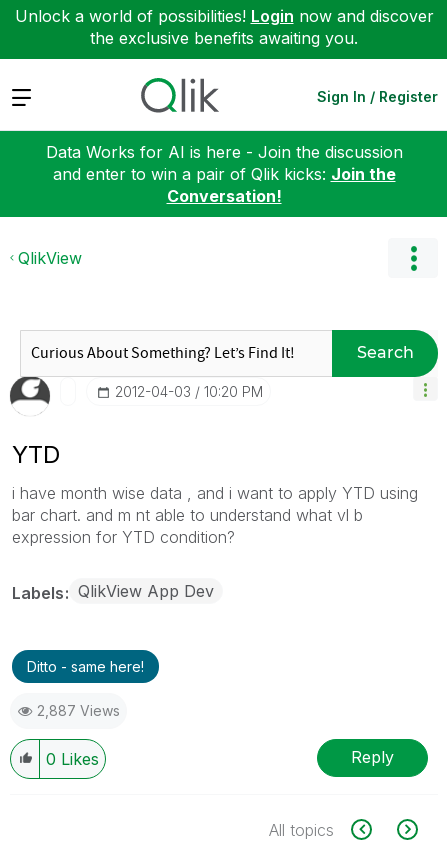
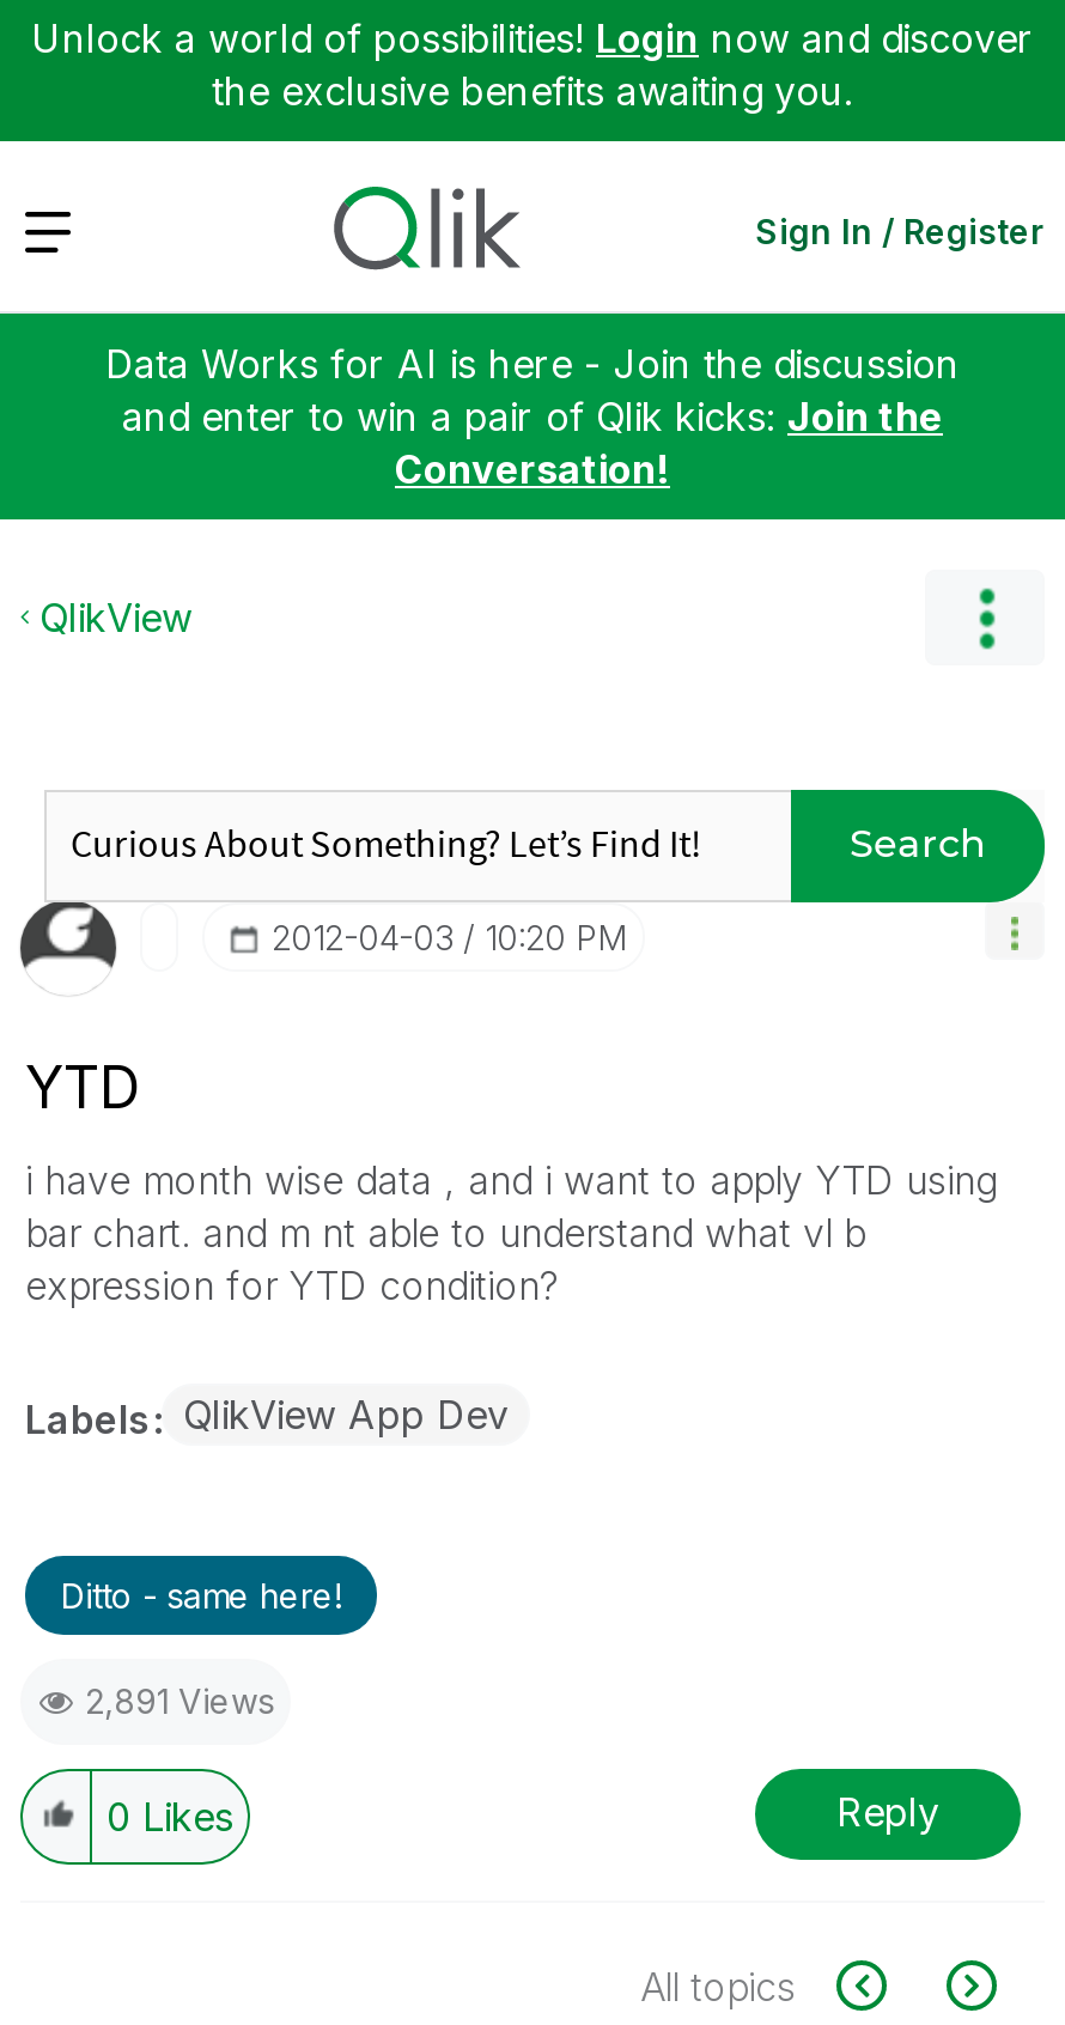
[37,701,120,718] 2,887 Views -> [85,1679,274,1720] 2,891 Views

